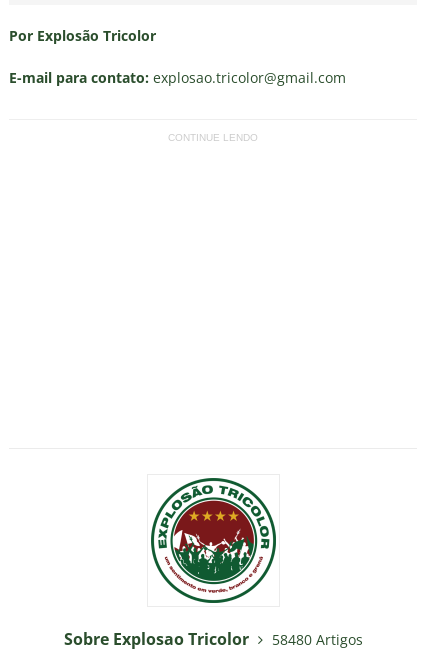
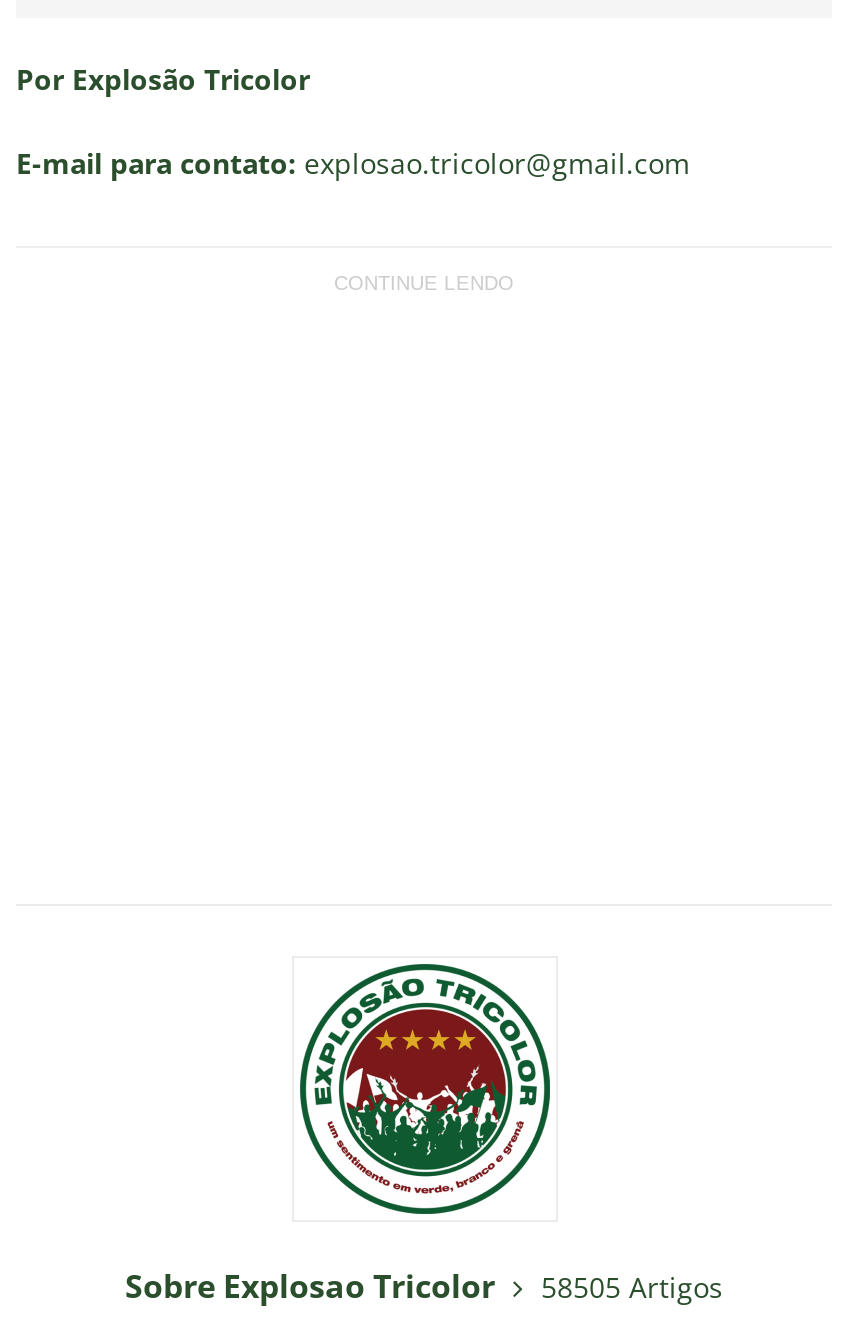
[63,628,362,650] Sobre Explosao Tricolor 58480 Artigos -> [125,1265,723,1309] Sobre Explosao Tricolor 58505 Artigos

